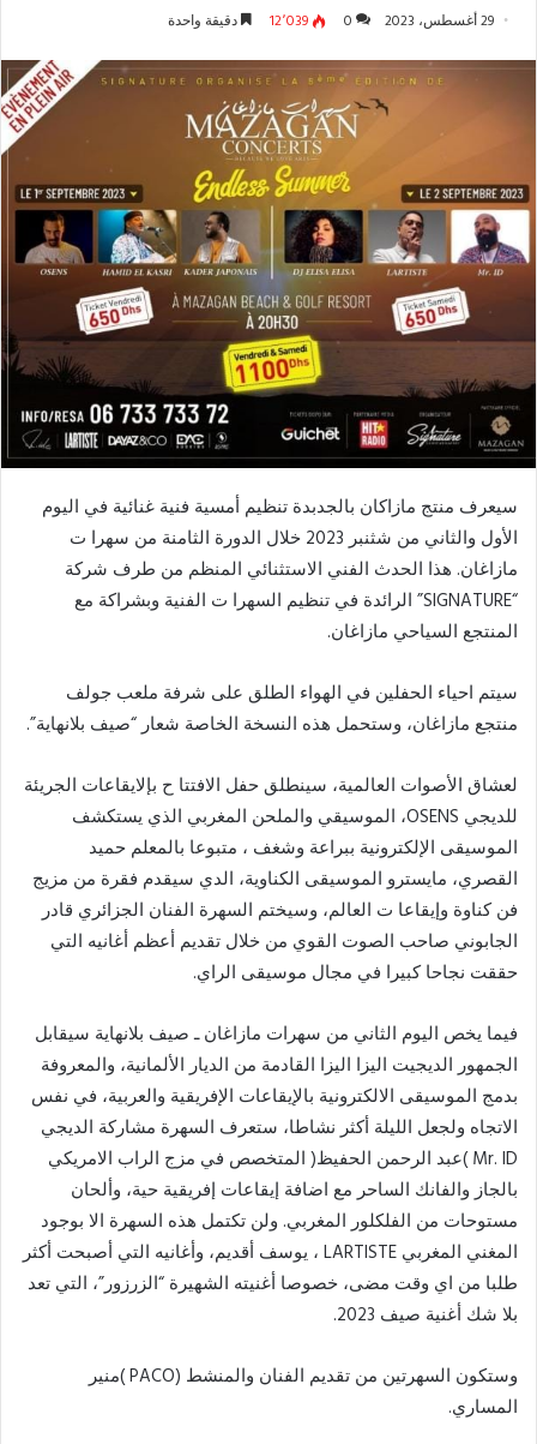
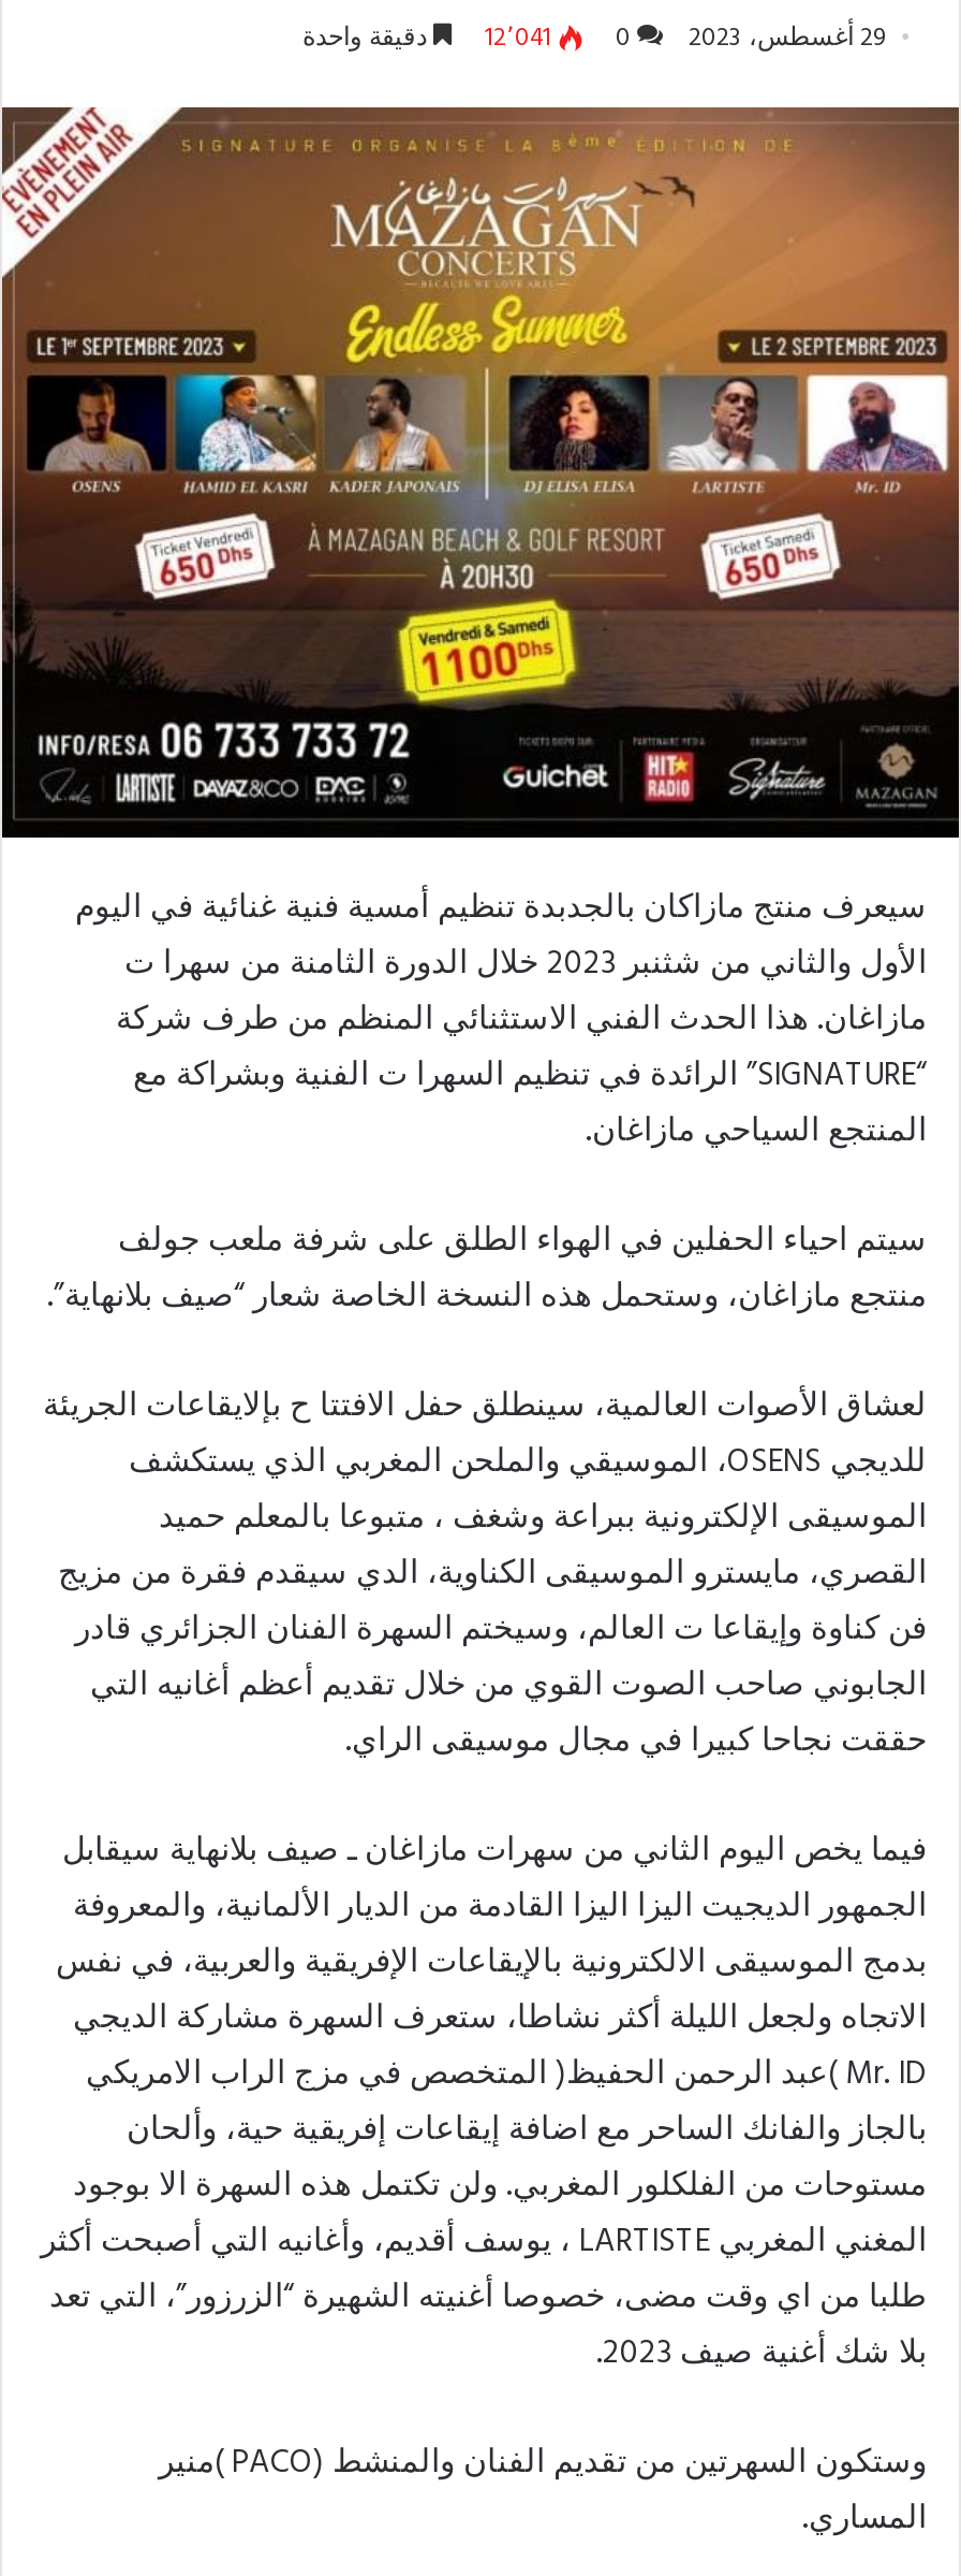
[168,9,352,33] 0 12٬039 دقيقة واحدة -> [302,17,631,59] 0 12٬041 دقيقة واحدة

